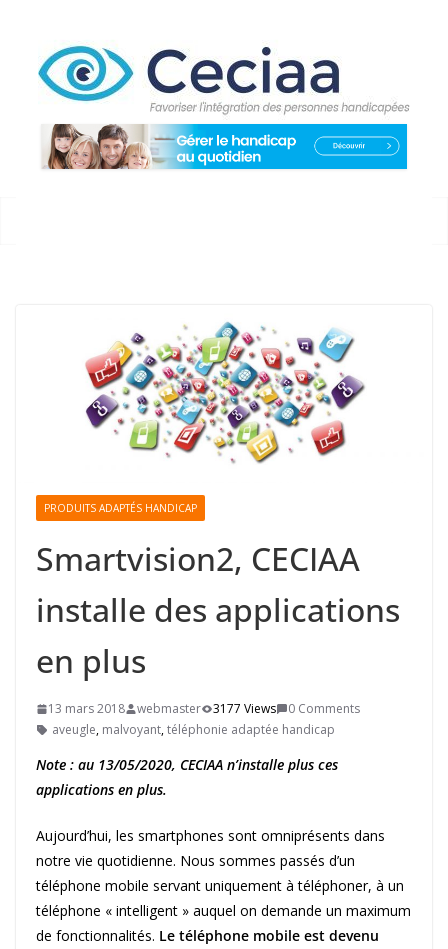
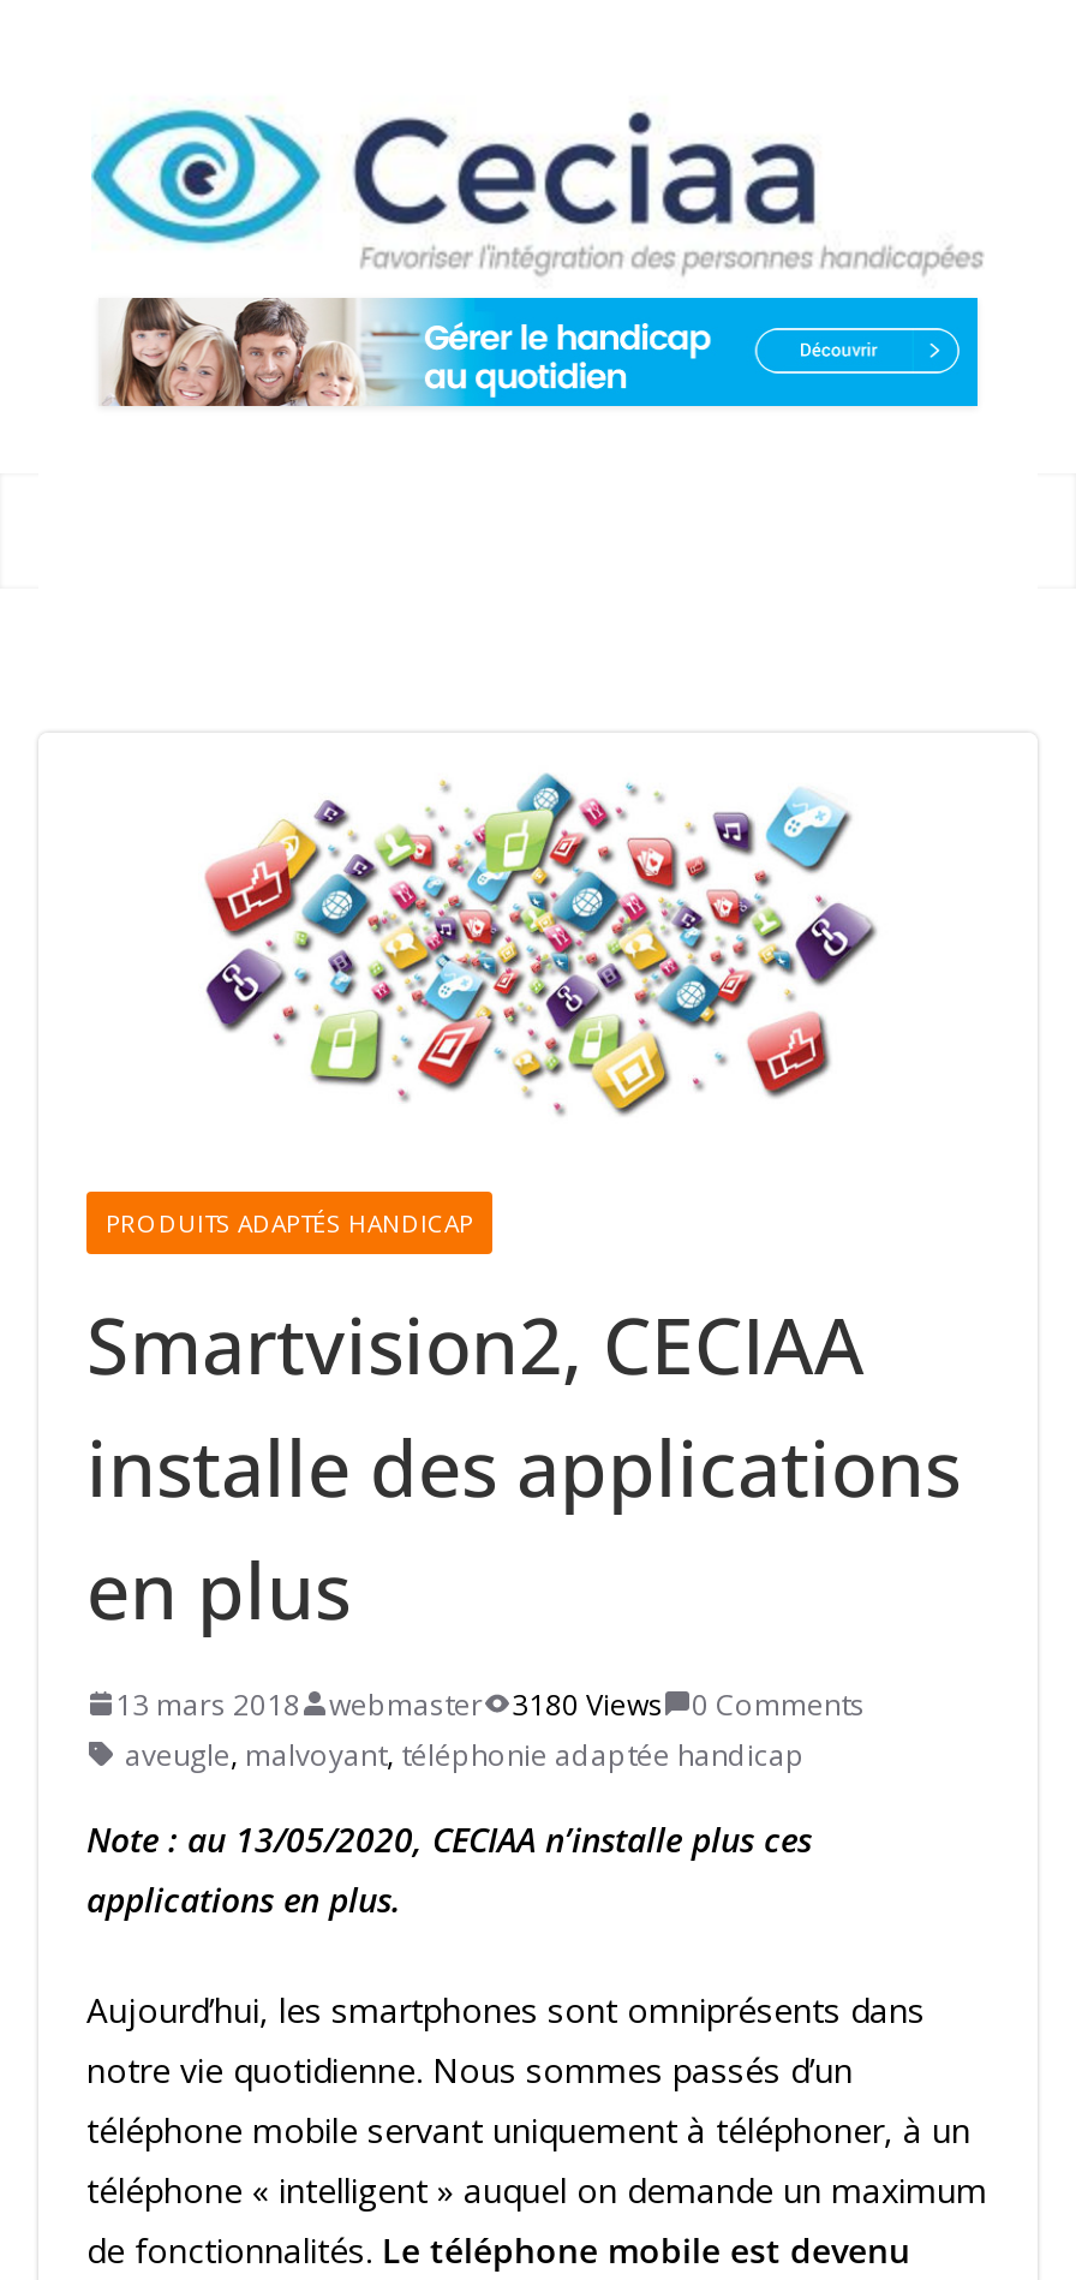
[48,700,360,717] 13 mars 2018 webmaster 3177 Views 0 Comments -> [115,1683,865,1724] 13 mars 2018 webmaster 3180 Views 0 Comments

